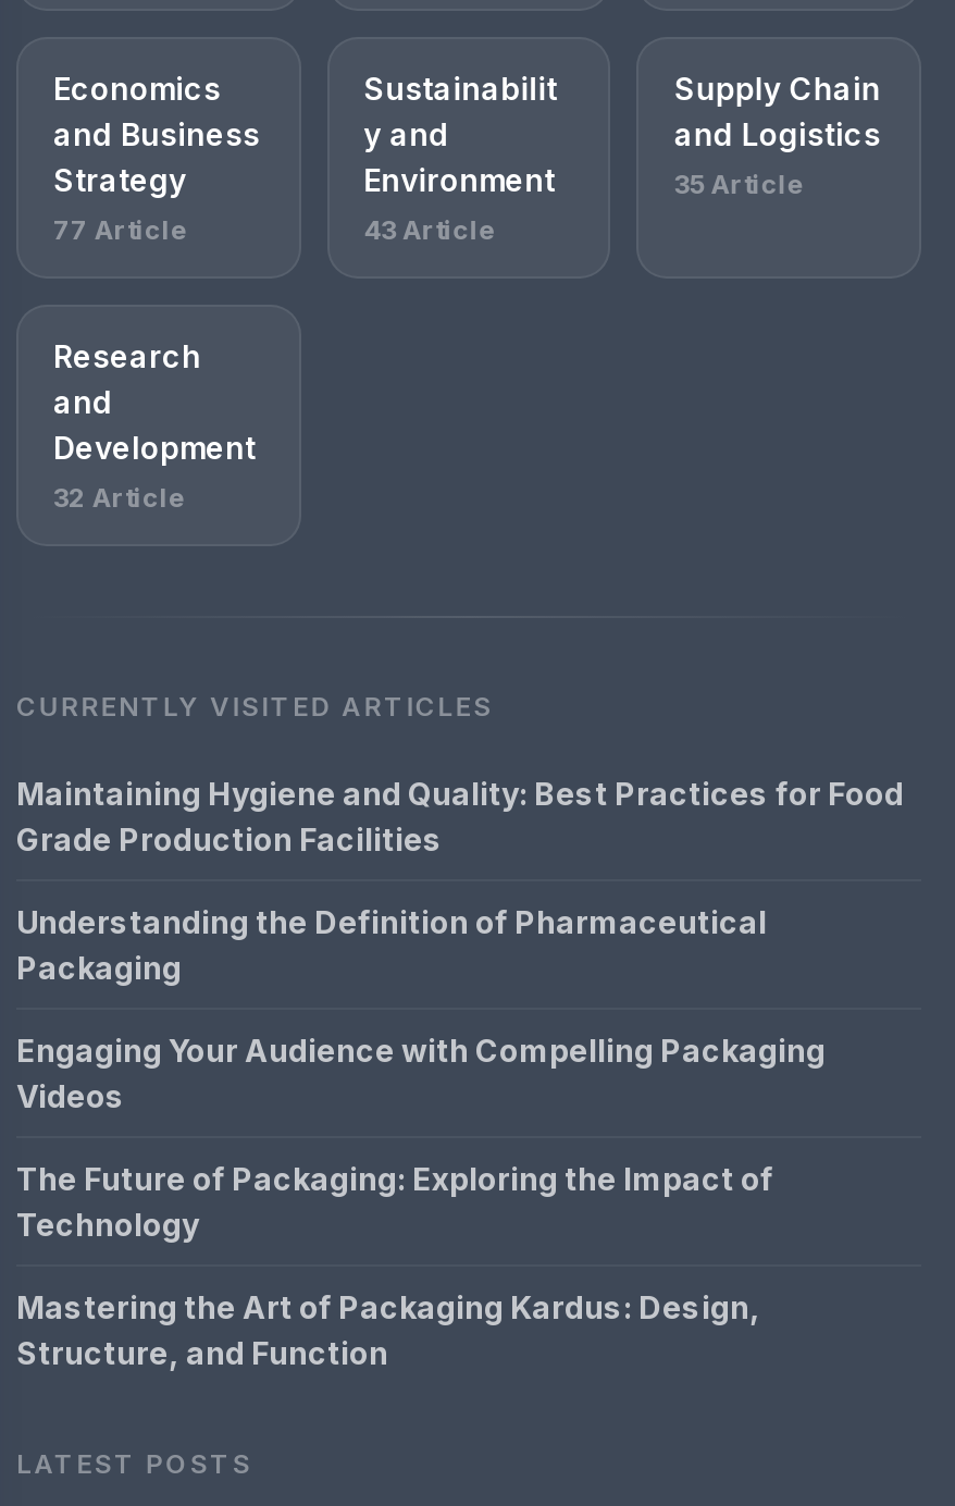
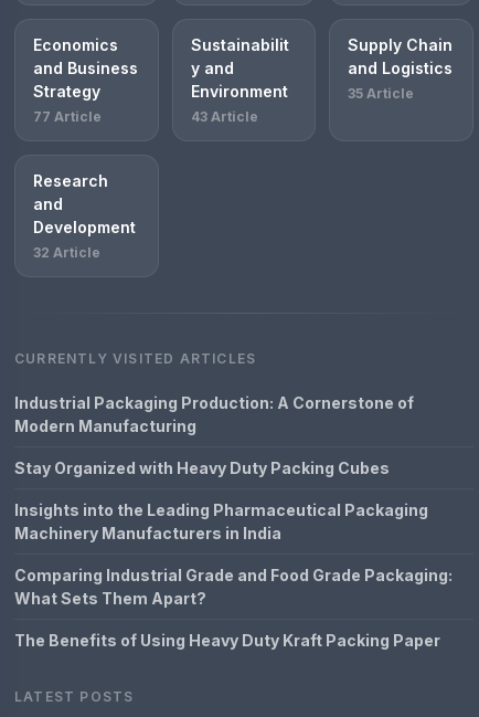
[16,775,904,857] Maintaining Hygiene and Quality: Best Practices for Food | Grade Production Facilities -> [14,393,414,435] Industrial Packaging Production: A Cornerstone of | Modern Manufacturing
[16,903,767,986] Understanding the Definition of Pharmaceutical | Packaging -> [14,458,390,477] Stay Organized with Heavy Duty Packing Cubes
[16,1032,826,1114] Engaging Your Audience with Compelling Packaging | Videos -> [14,500,428,542] Insights into the Leading Pharmaceutical Packaging | Machinery Manufacturers in India
[16,1160,773,1243] The Future of Packaging: Exploring the Impact of | Technology -> [14,566,453,608] Comparing Industrial Grade and Food Grade Packaging: | What Sets Them Apart?
[16,1288,760,1371] Mastering the Art of Packaging Kardus: Design, | Structure, and Function -> [14,631,440,650] The Benefits of Using Heavy Duty Kraft Packing Paper

